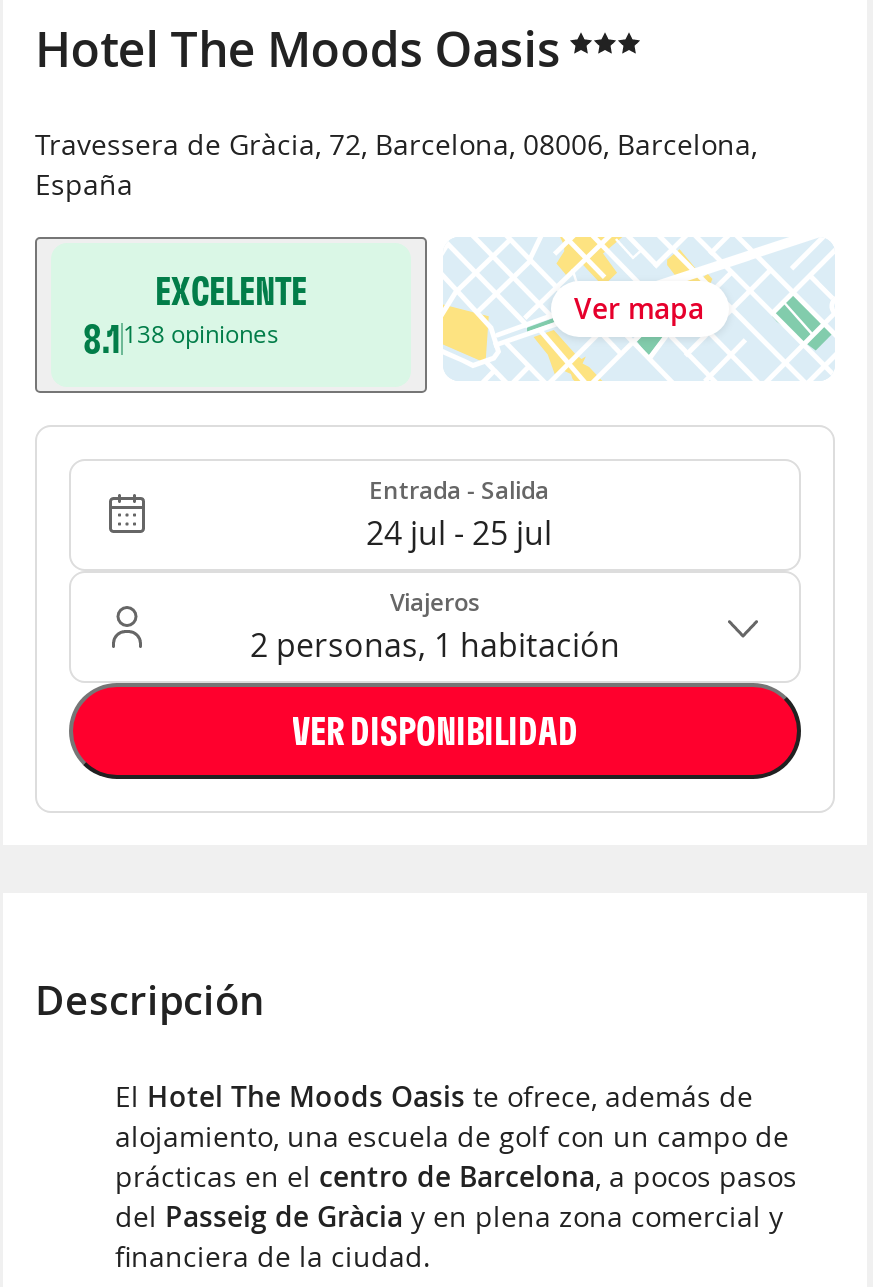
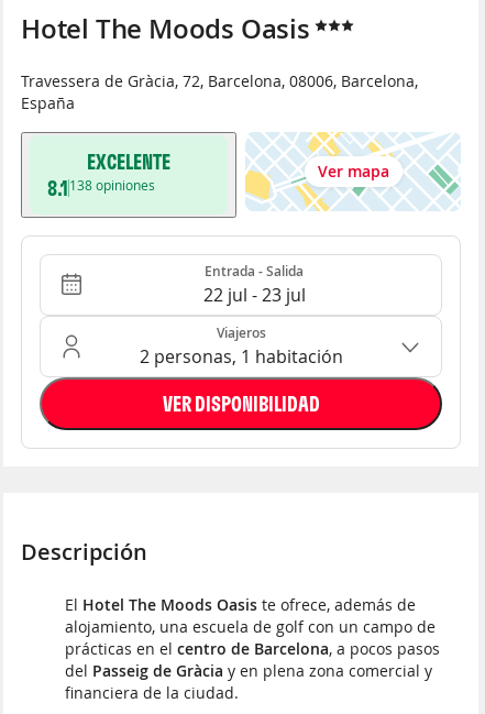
[366,510,552,554] 24 jul - 25 jul -> [203,282,305,306] 22 jul - 23 jul

